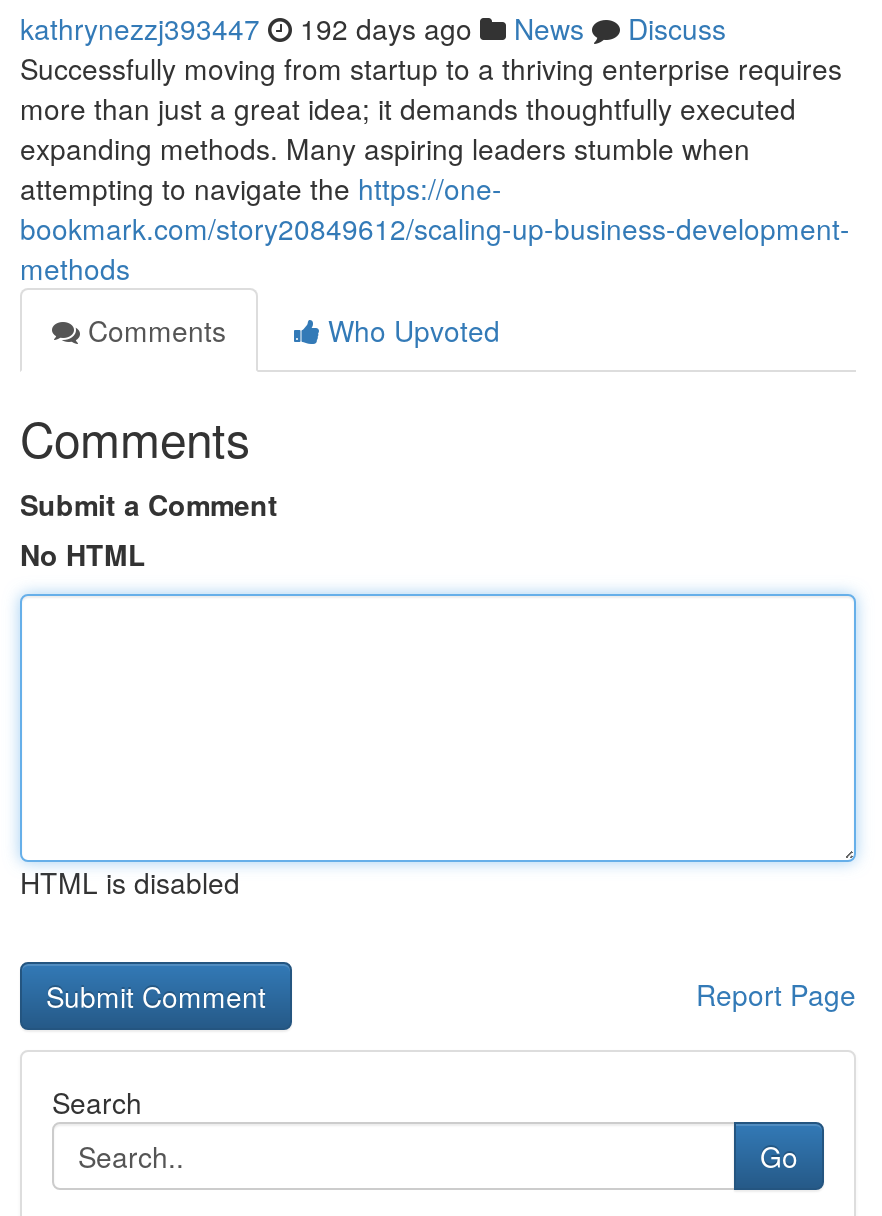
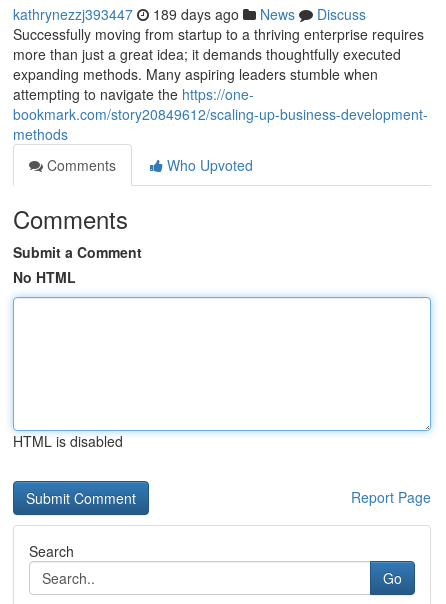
[20,8,726,48] kathrynezzj393447 192 days ago News Discuss -> [13,4,366,24] kathrynezzj393447 189 days ago News Discuss

